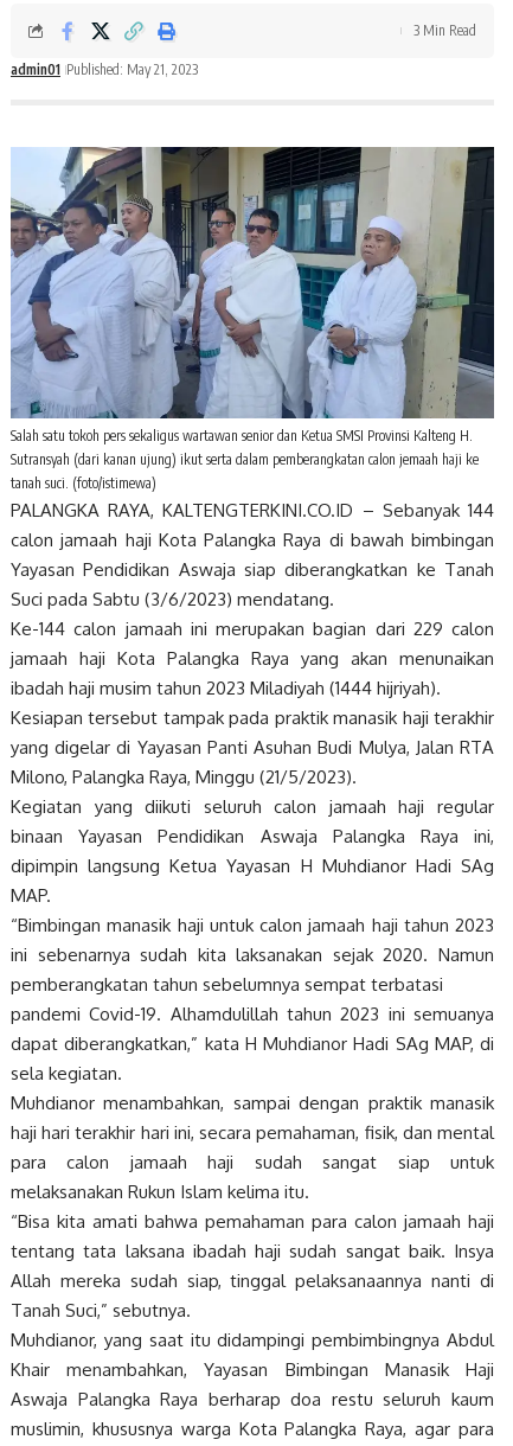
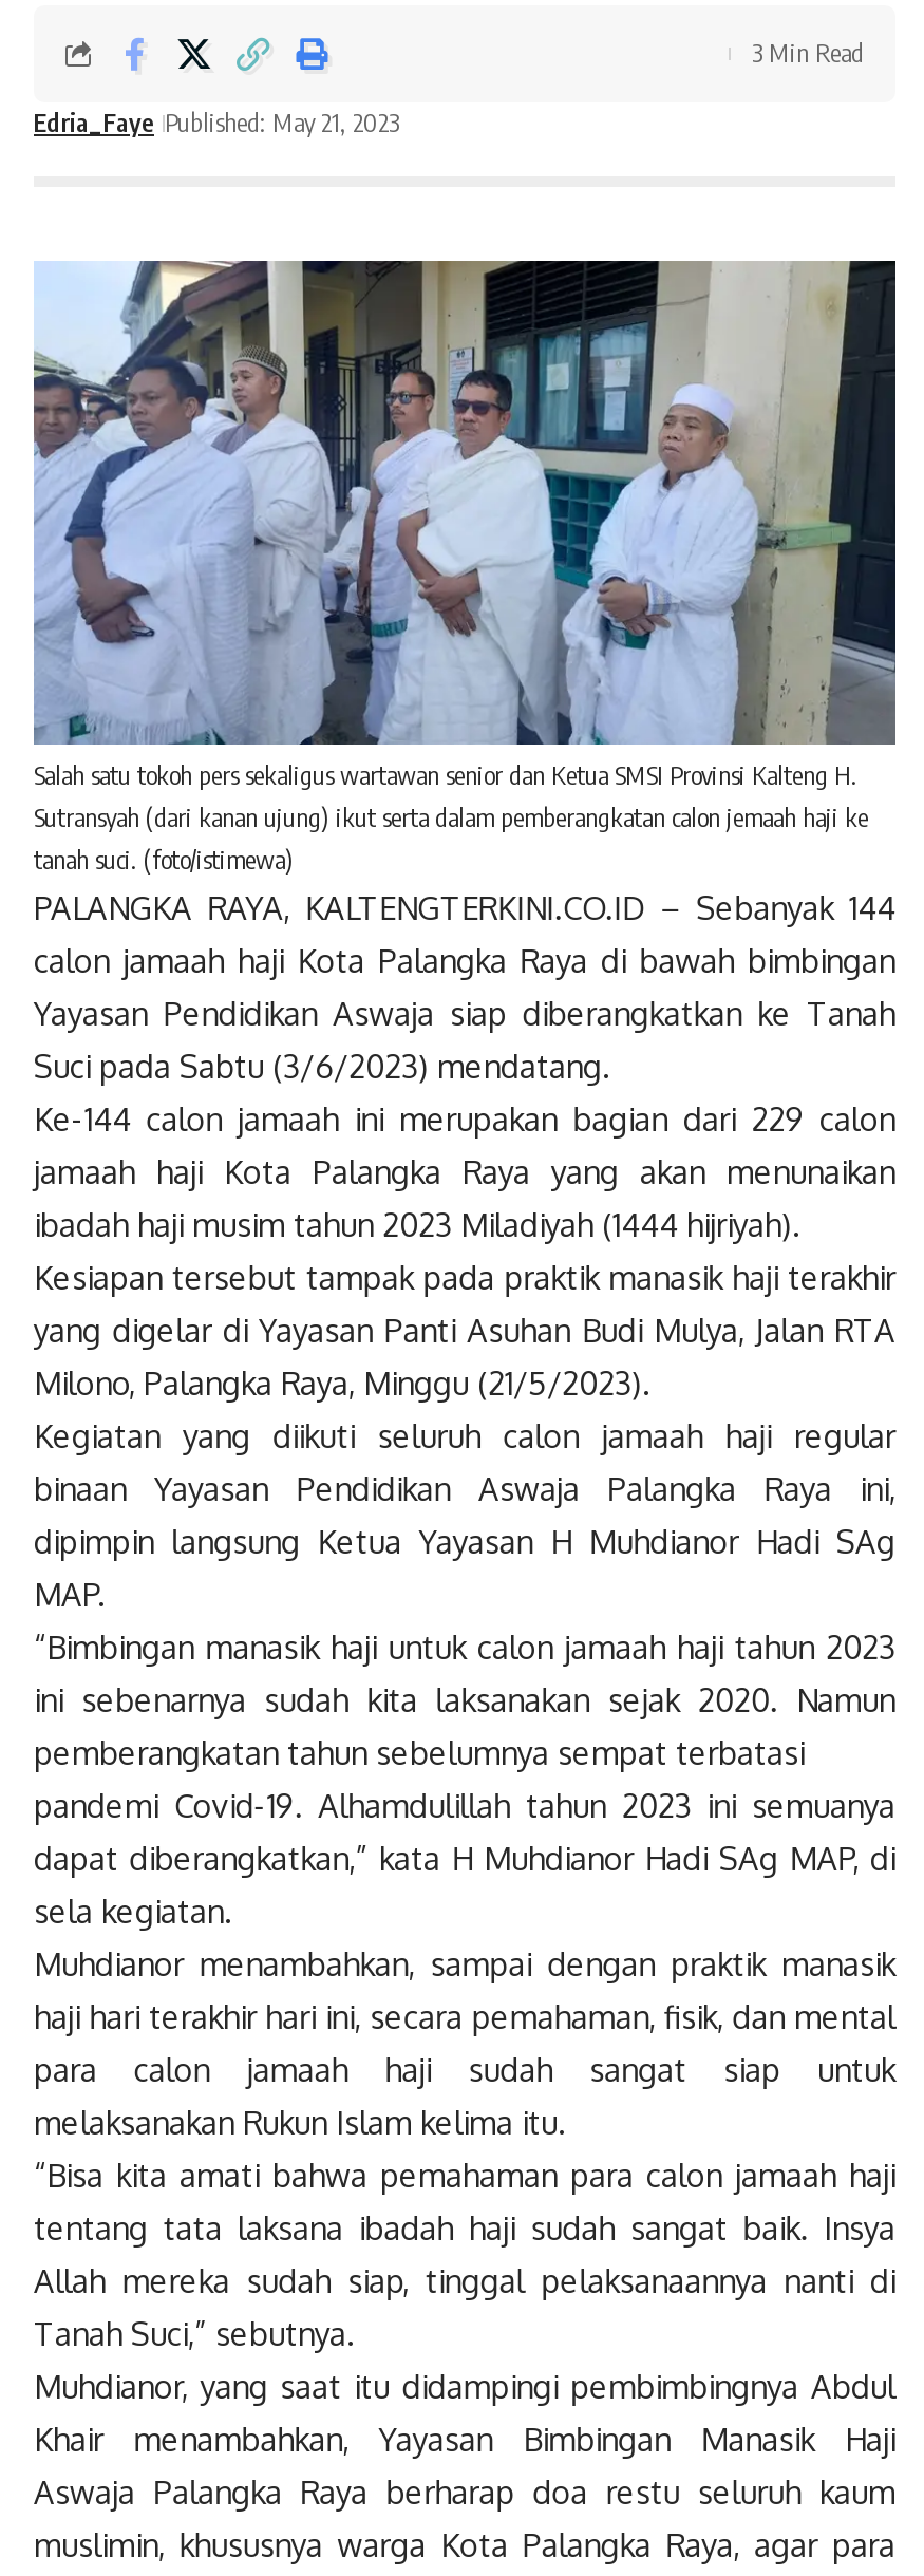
[11,60,198,78] admin01 Published: May 21, 2023 -> [34,107,399,138] Edria_Faye Published: May 21, 2023

